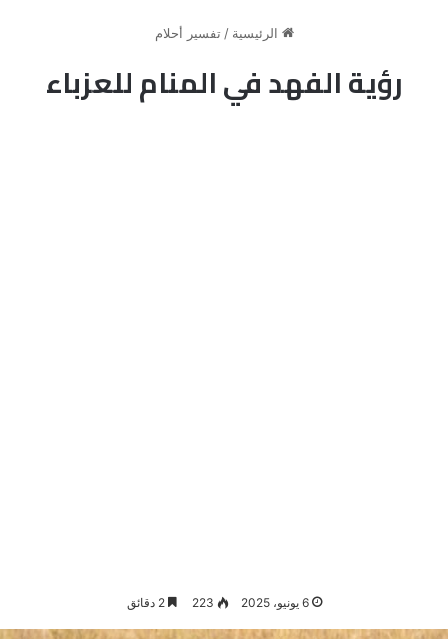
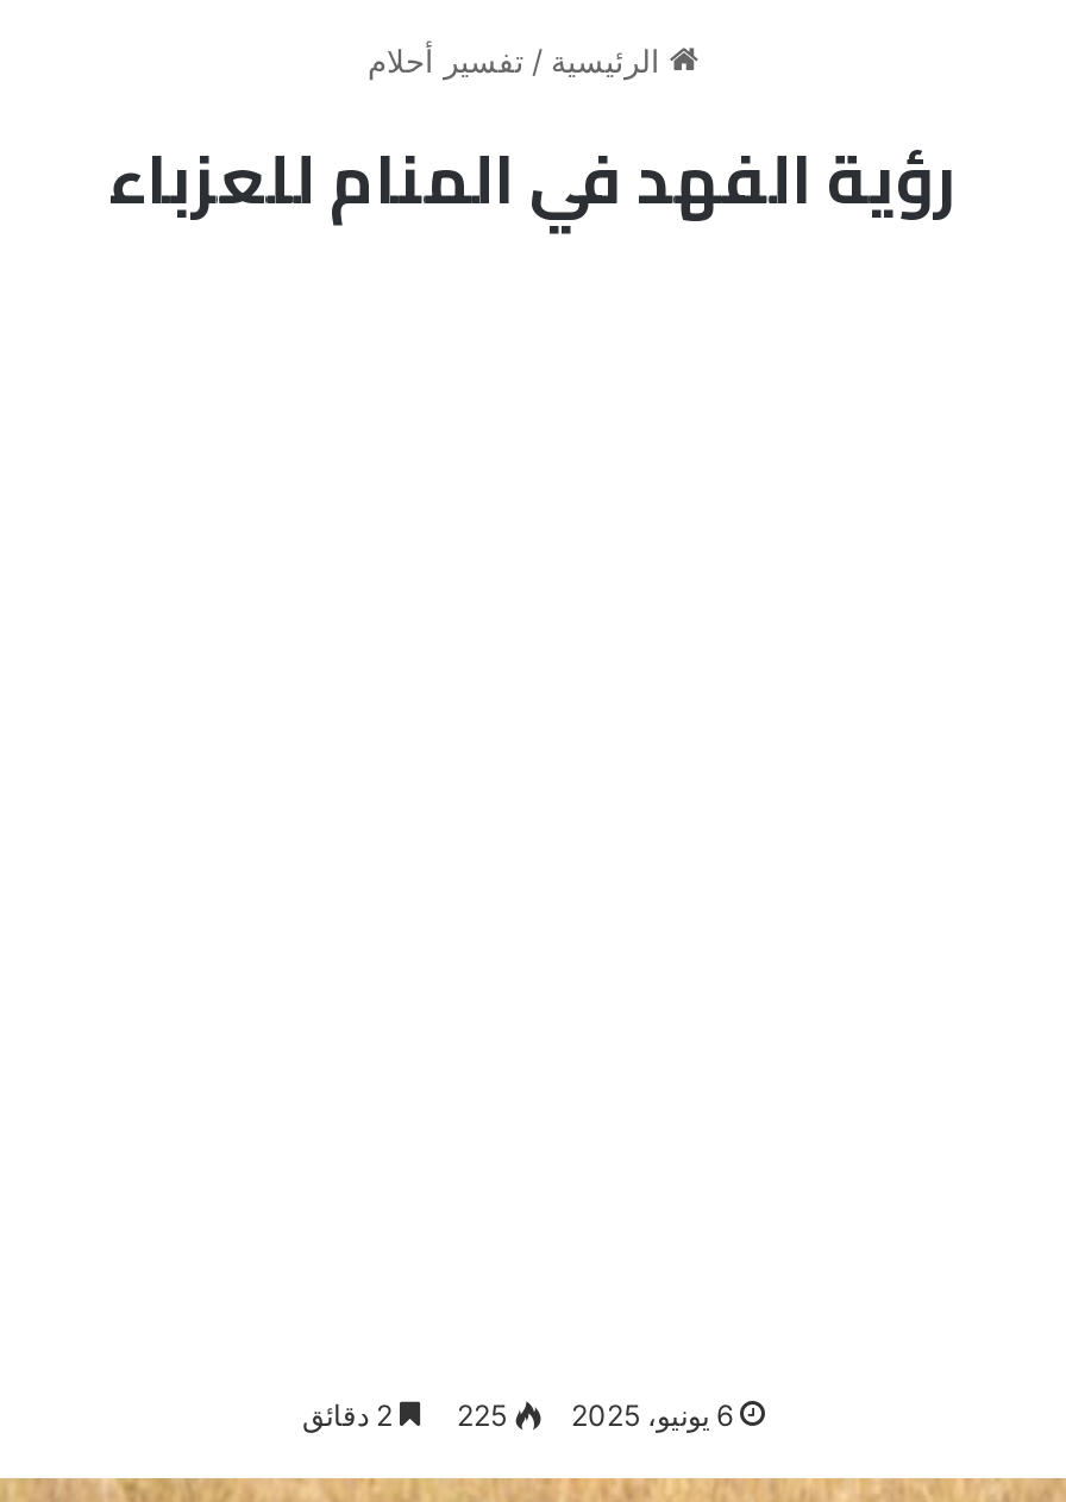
[191,595,213,610] 223 -> [457,1397,507,1433] 225

